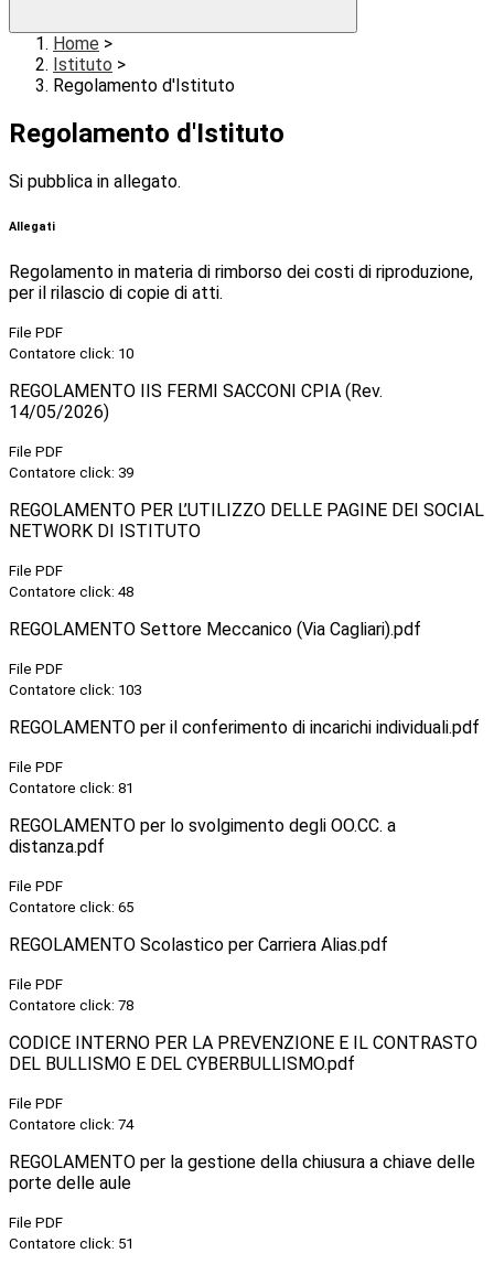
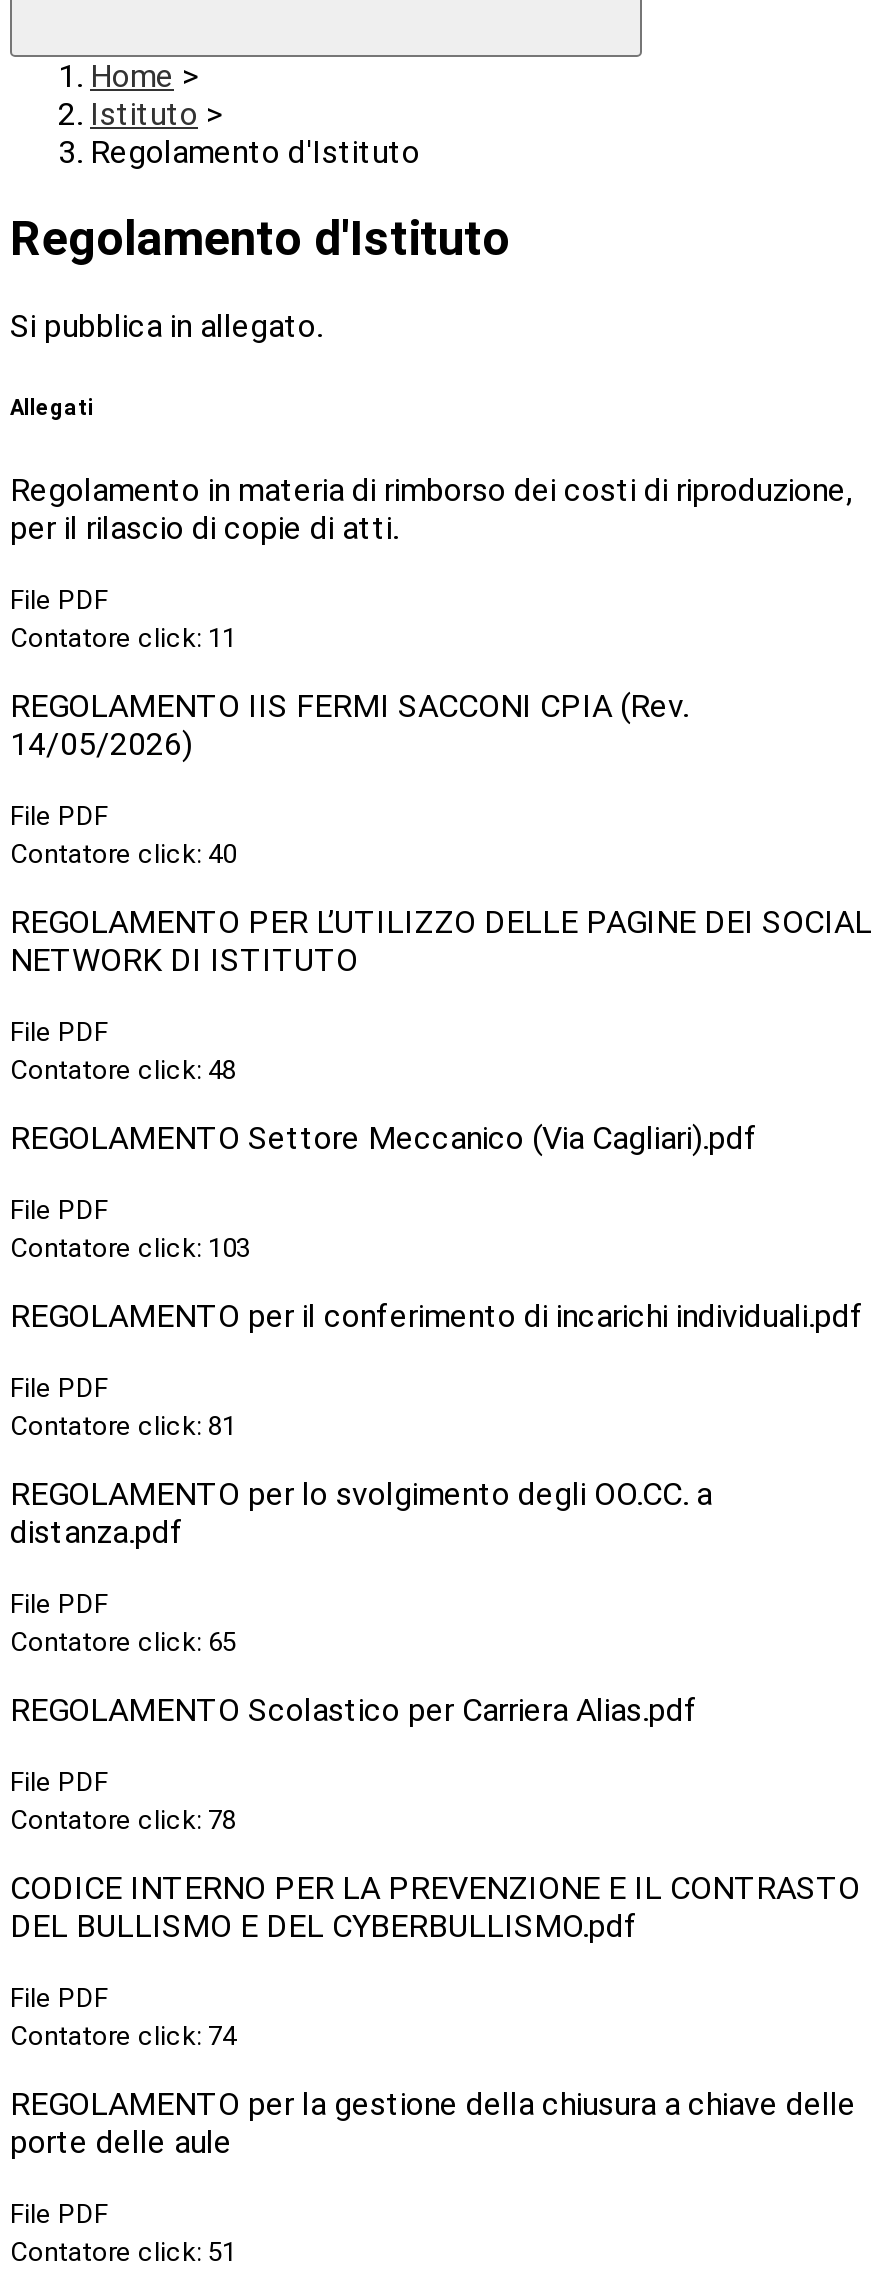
[9,345,133,362] Contatore click: 10 -> [10,623,236,653] Contatore click: 11
[9,464,133,481] Contatore click: 39 -> [10,839,236,869] Contatore click: 40

